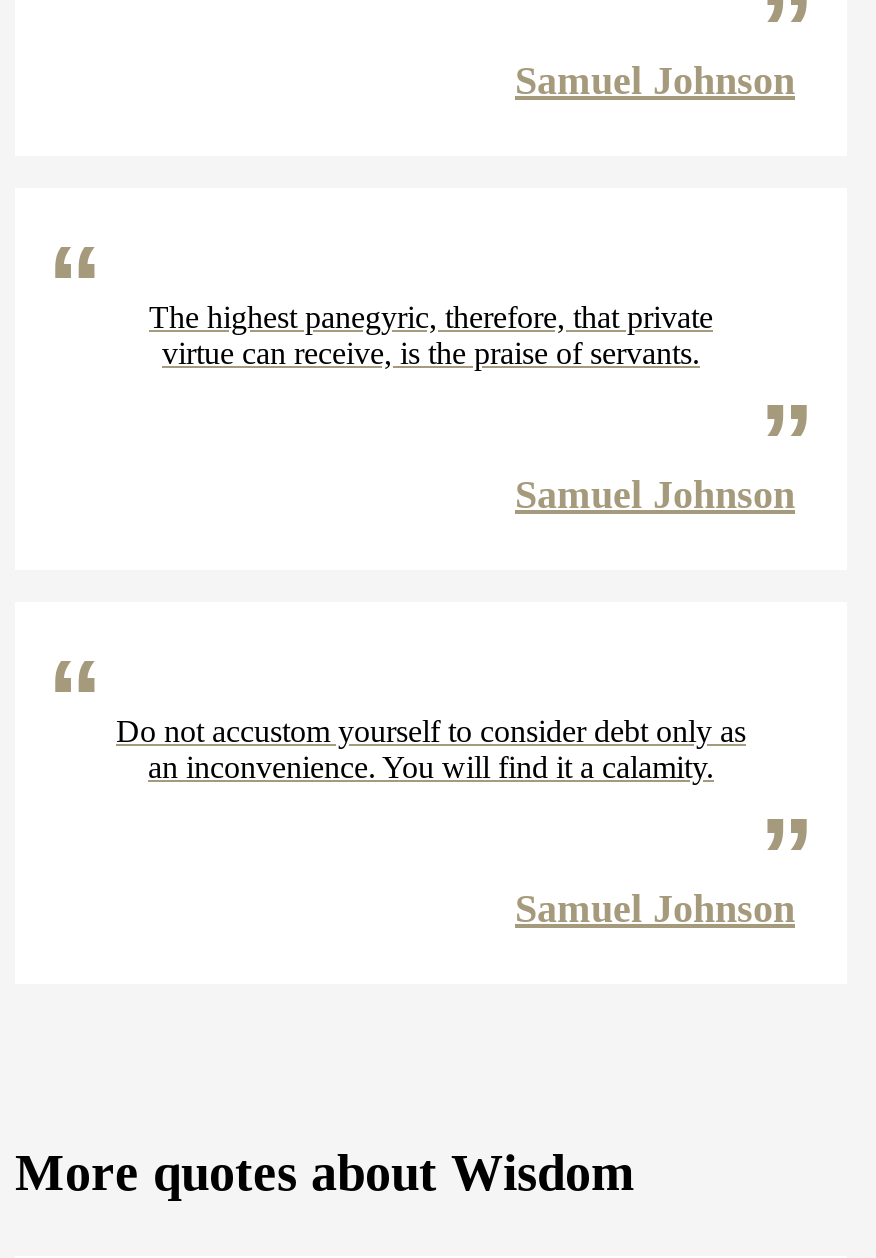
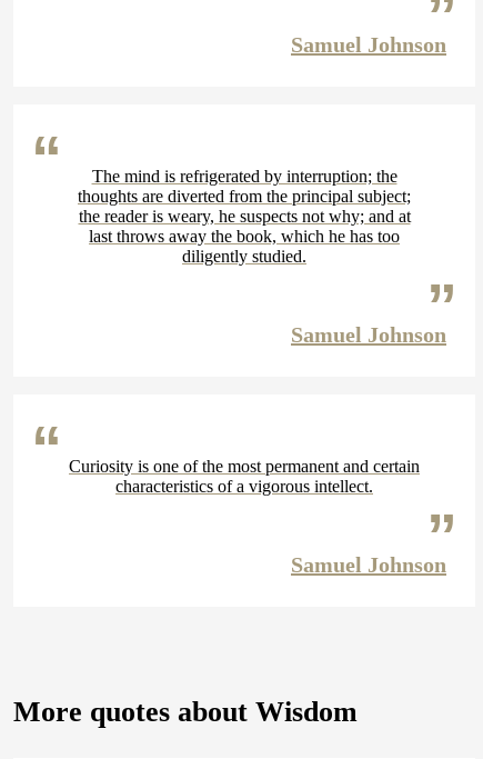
[149,300,713,370] The highest panegyric, therefore, that private | virtue can receive, is the praise of servants. -> [78,167,411,266] The mind is refrigerated by interruption; the | thoughts are diverted from the principal subject; | the reader is weary, he suspects not why; and at | last throws away the book, which he has too | diligently studied.
[116,714,746,784] Do not accustom yourself to consider debt only as | an inconvenience. You will find it a calamity. -> [69,457,420,496] Curiosity is one of the most permanent and certain | characteristics of a vigorous intellect.

